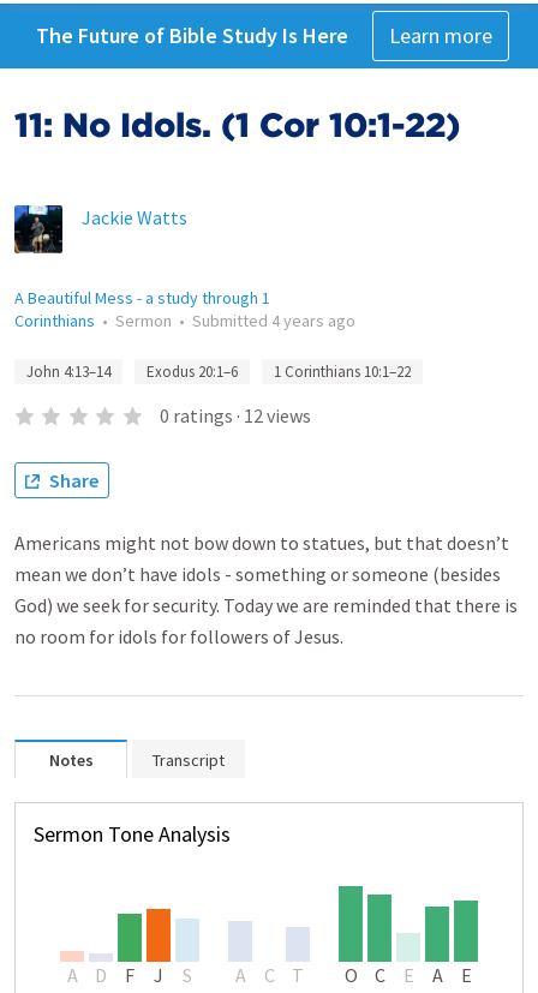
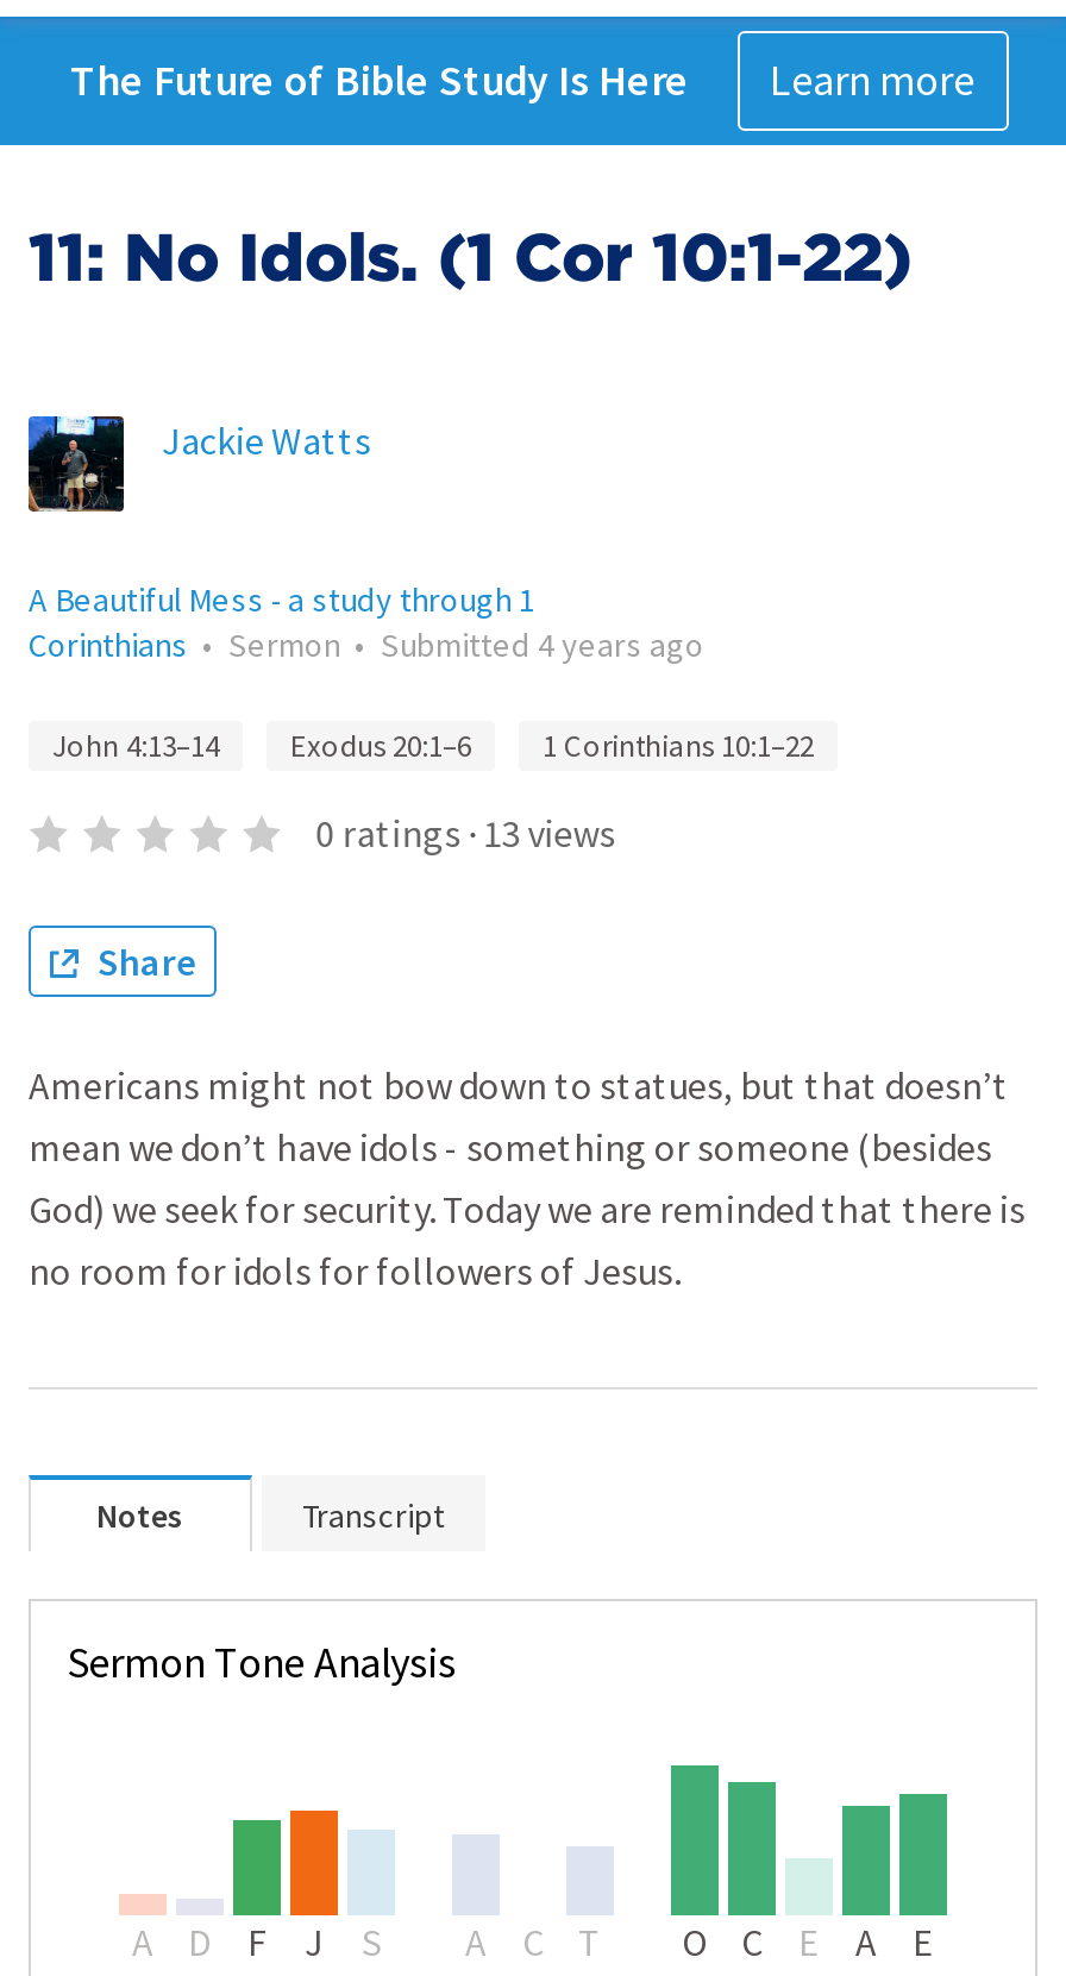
[159,403,311,427] 0 ratings · 12 views -> [316,809,616,857] 0 ratings · 13 views

